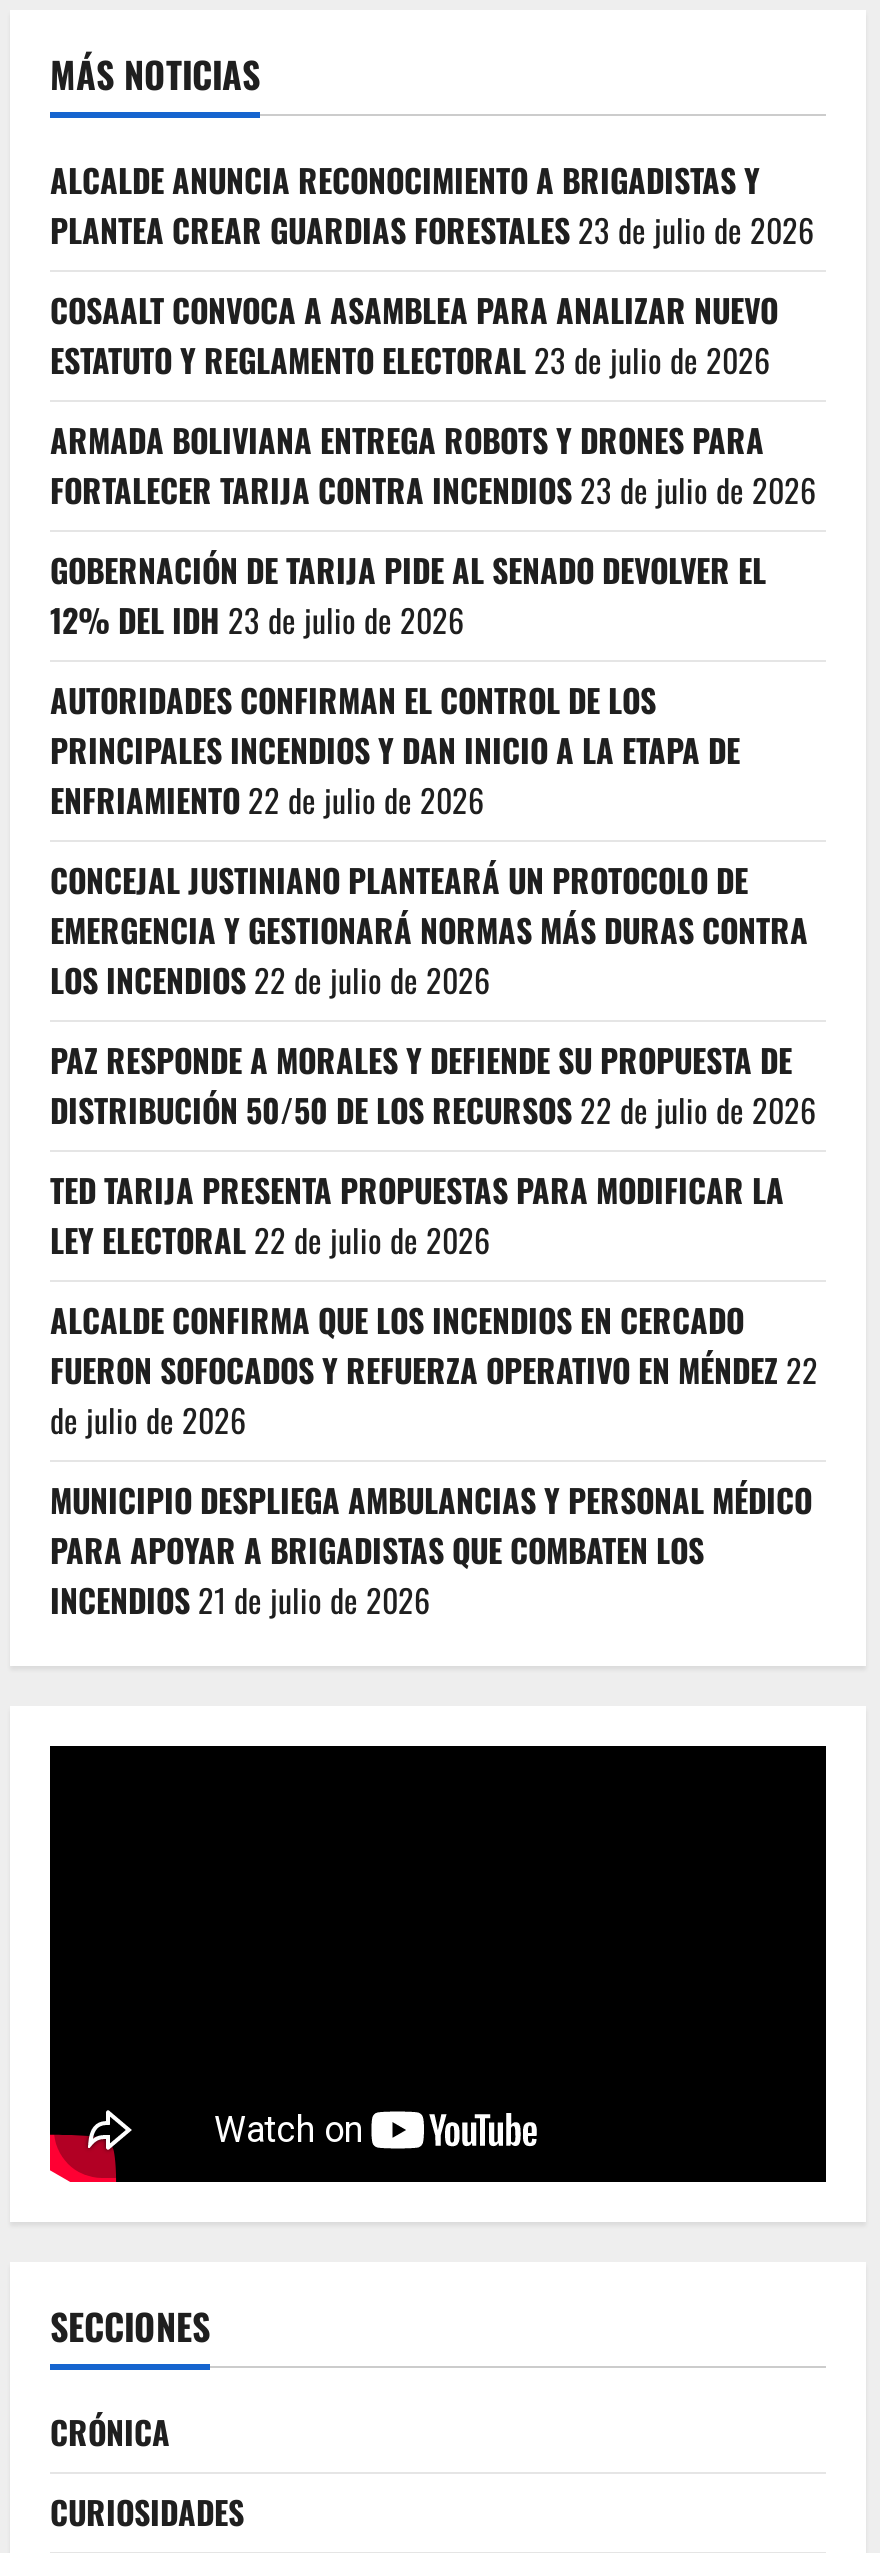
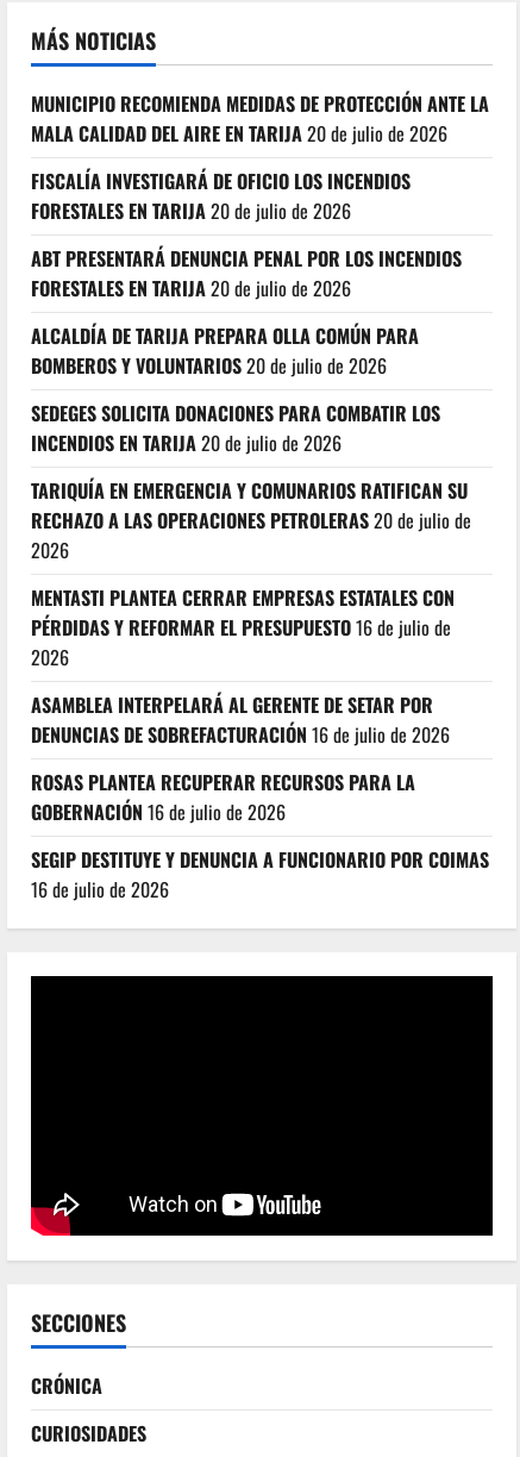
[50,156,814,254] ALCALDE ANUNCIA RECONOCIMIENTO A BRIGADISTAS Y | PLANTEA CREAR GUARDIAS FORESTALES 23 de julio de 2026 -> [31,90,489,148] MUNICIPIO RECOMIENDA MEDIDAS DE PROTECCIÓN ANTE LA | MALA CALIDAD DEL AIRE EN TARIJA 20 de julio de 2026
[50,286,778,384] COSAALT CONVOCA A ASAMBLEA PARA ANALIZAR NUEVO | ESTATUTO Y REGLAMENTO ELECTORAL 23 de julio de 2026 -> [31,167,411,225] FISCALÍA INVESTIGARÁ DE OFICIO LOS INCENDIOS | FORESTALES EN TARIJA 20 de julio de 2026
[50,416,816,514] ARMADA BOLIVIANA ENTREGA ROBOTS Y DRONES PARA | FORTALECER TARIJA CONTRA INCENDIOS 23 de julio de 2026 -> [31,244,462,303] ABT PRESENTARÁ DENUNCIA PENAL POR LOS INCENDIOS | FORESTALES EN TARIJA 20 de julio de 2026
[50,546,766,644] GOBERNACIÓN DE TARIJA PIDE AL SENADO DEVOLVER EL | 12% DEL IDH 23 de julio de 2026 -> [31,322,419,380] ALCALDÍA DE TARIJA PREPARA OLLA COMÚN PARA | BOMBEROS Y VOLUNTARIOS 20 de julio de 2026
[50,676,740,824] AUTORIDADES CONFIRMAN EL CONTROL DE LOS | PRINCIPALES INCENDIOS Y DAN INICIO A LA ETAPA DE | ENFRIAMIENTO 22 de julio de 2026 -> [31,399,440,457] SEDEGES SOLICITA DONACIONES PARA COMBATIR LOS | INCENDIOS EN TARIJA 20 de julio de 2026
[50,856,808,1004] CONCEJAL JUSTINIANO PLANTEARÁ UN PROTOCOLO DE | EMERGENCIA Y GESTIONARÁ NORMAS MÁS DURAS CONTRA | LOS INCENDIOS 22 de julio de 2026 -> [31,477,471,565] TARIQUÍA EN EMERGENCIA Y COMUNARIOS RATIFICAN SU | RECHAZO A LAS OPERACIONES PETROLERAS 20 de julio de | 2026
[50,1036,816,1134] PAZ RESPONDE A MORALES Y DEFIENDE SU PROPUESTA DE | DISTRIBUCIÓN 50/50 DE LOS RECURSOS 22 de julio de 2026 -> [31,584,455,672] MENTASTI PLANTEA CERRAR EMPRESAS ESTATALES CON | PÉRDIDAS Y REFORMAR EL PRESUPUESTO 16 de julio de | 2026
[50,1166,784,1264] TED TARIJA PRESENTA PROPUESTAS PARA MODIFICAR LA | LEY ELECTORAL 22 de julio de 2026 -> [31,691,450,749] ASAMBLEA INTERPELARÁ AL GERENTE DE SETAR POR | DENUNCIAS DE SOBREFACTURACIÓN 16 de julio de 2026
[50,1296,818,1444] ALCALDE CONFIRMA QUE LOS INCENDIOS EN CERCADO | FUERON SOFOCADOS Y REFUERZA OPERATIVO EN MÉNDEZ 22 | de julio de 2026 -> [31,768,415,826] ROSAS PLANTEA RECUPERAR RECURSOS PARA LA | GOBERNACIÓN 16 de julio de 2026
[50,1476,812,1624] MUNICIPIO DESPLIEGA AMBULANCIAS Y PERSONAL MÉDICO | PARA APOYAR A BRIGADISTAS QUE COMBATEN LOS | INCENDIOS 21 de julio de 2026 -> [31,846,489,904] SEGIP DESTITUYE Y DENUNCIA A FUNCIONARIO POR COIMAS | 16 de julio de 2026

